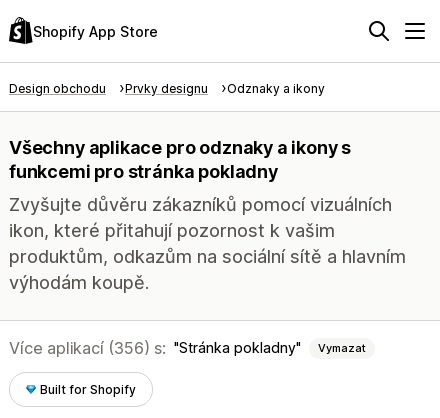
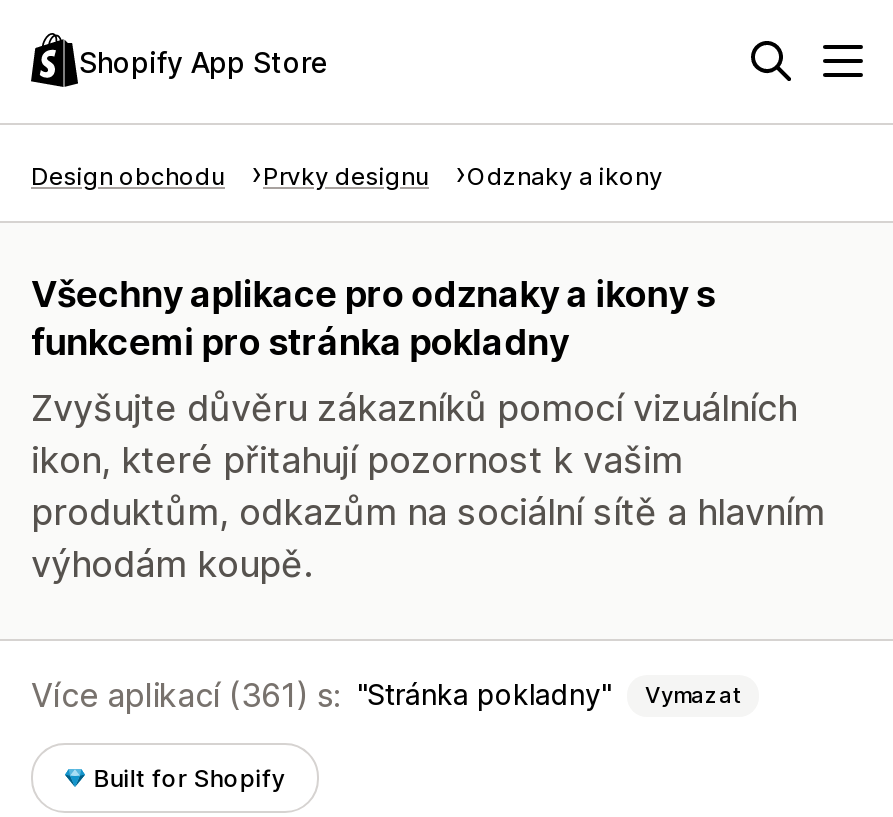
[9,338,166,358] Více aplikací (356) s: -> [31,675,341,715] Více aplikací (361) s:

